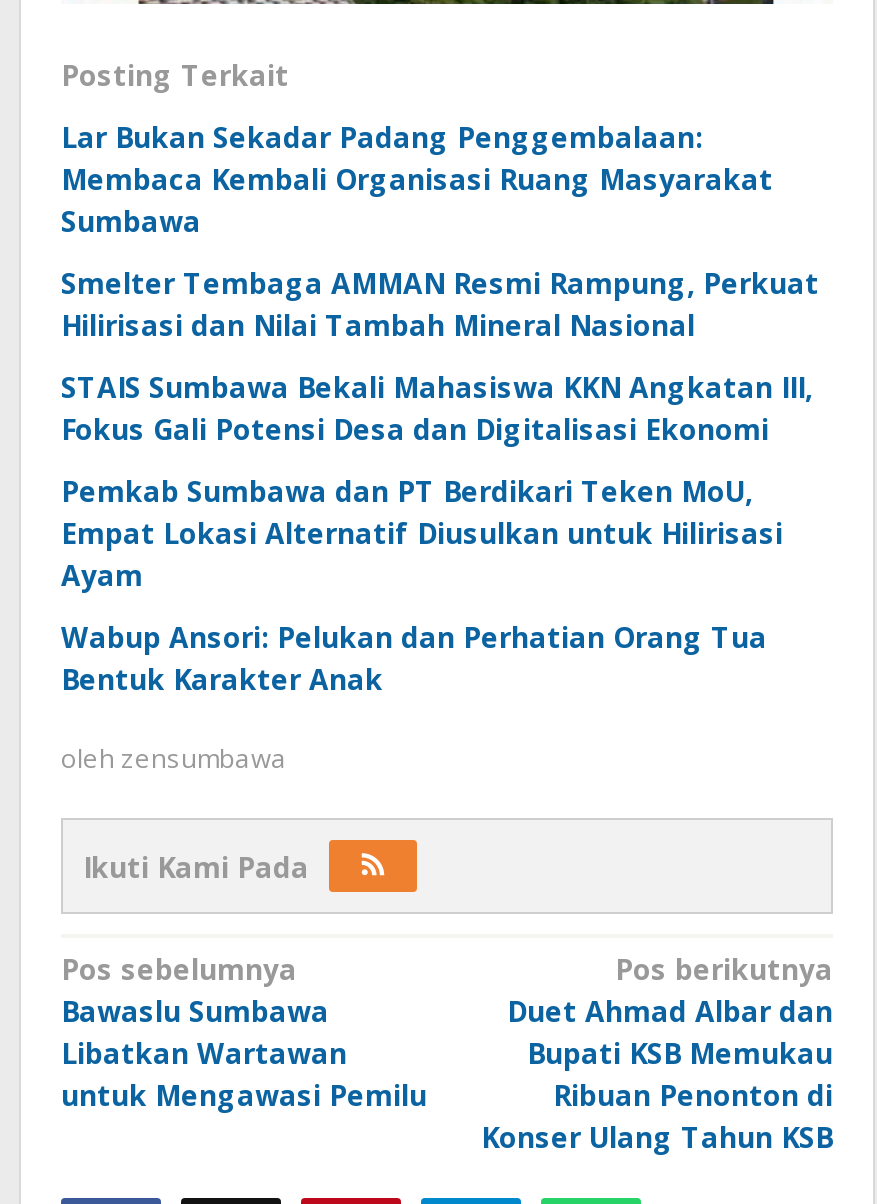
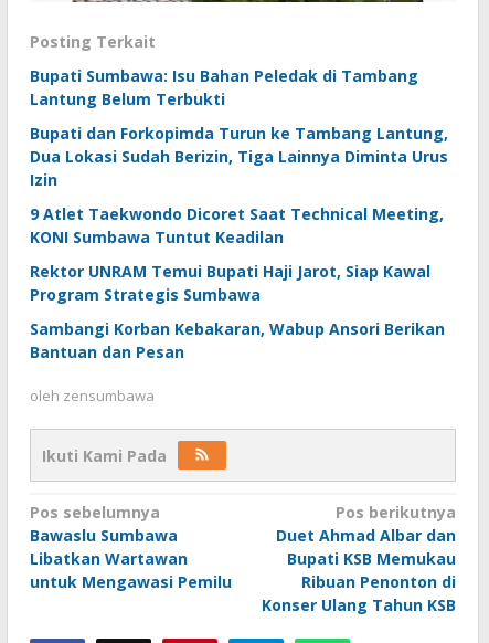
[61,119,773,241] Lar Bukan Sekadar Padang Penggembalaan: | Membaca Kembali Organisasi Ruang Masyarakat | Sumbawa -> [30,66,418,110] Bupati Sumbawa: Isu Bahan Peledak di Tambang | Lantung Belum Terbukti
[61,265,819,345] Smelter Tembaga AMMAN Resmi Rampung, Perkuat | Hilirisasi dan Nilai Tambah Mineral Nasional -> [30,123,448,190] Bupati dan Forkopimda Turun ke Tambang Lantung, | Dua Lokasi Sudah Berizin, Tiga Lainnya Diminta Urus | Izin
[61,369,813,449] STAIS Sumbawa Bekali Mahasiswa KKN Angkatan III, | Fokus Gali Potensi Desa dan Digitalisasi Ekonomi -> [30,204,444,248] 9 Atlet Taekwondo Dicoret Saat Technical Meeting, | KONI Sumbawa Tuntut Keadilan
[61,473,783,595] Pemkab Sumbawa dan PT Berdikari Teken MoU, | Empat Lokasi Alternatif Diusulkan untuk Hilirisasi | Ayam -> [30,261,430,305] Rektor UNRAM Temui Bupati Haji Jarot, Siap Kawal | Program Strategis Sumbawa
[61,619,767,699] Wabup Ansori: Pelukan dan Perhatian Orang Tua | Bentuk Karakter Anak -> [30,319,445,363] Sambangi Korban Kebakaran, Wabup Ansori Berikan | Bantuan dan Pesan

